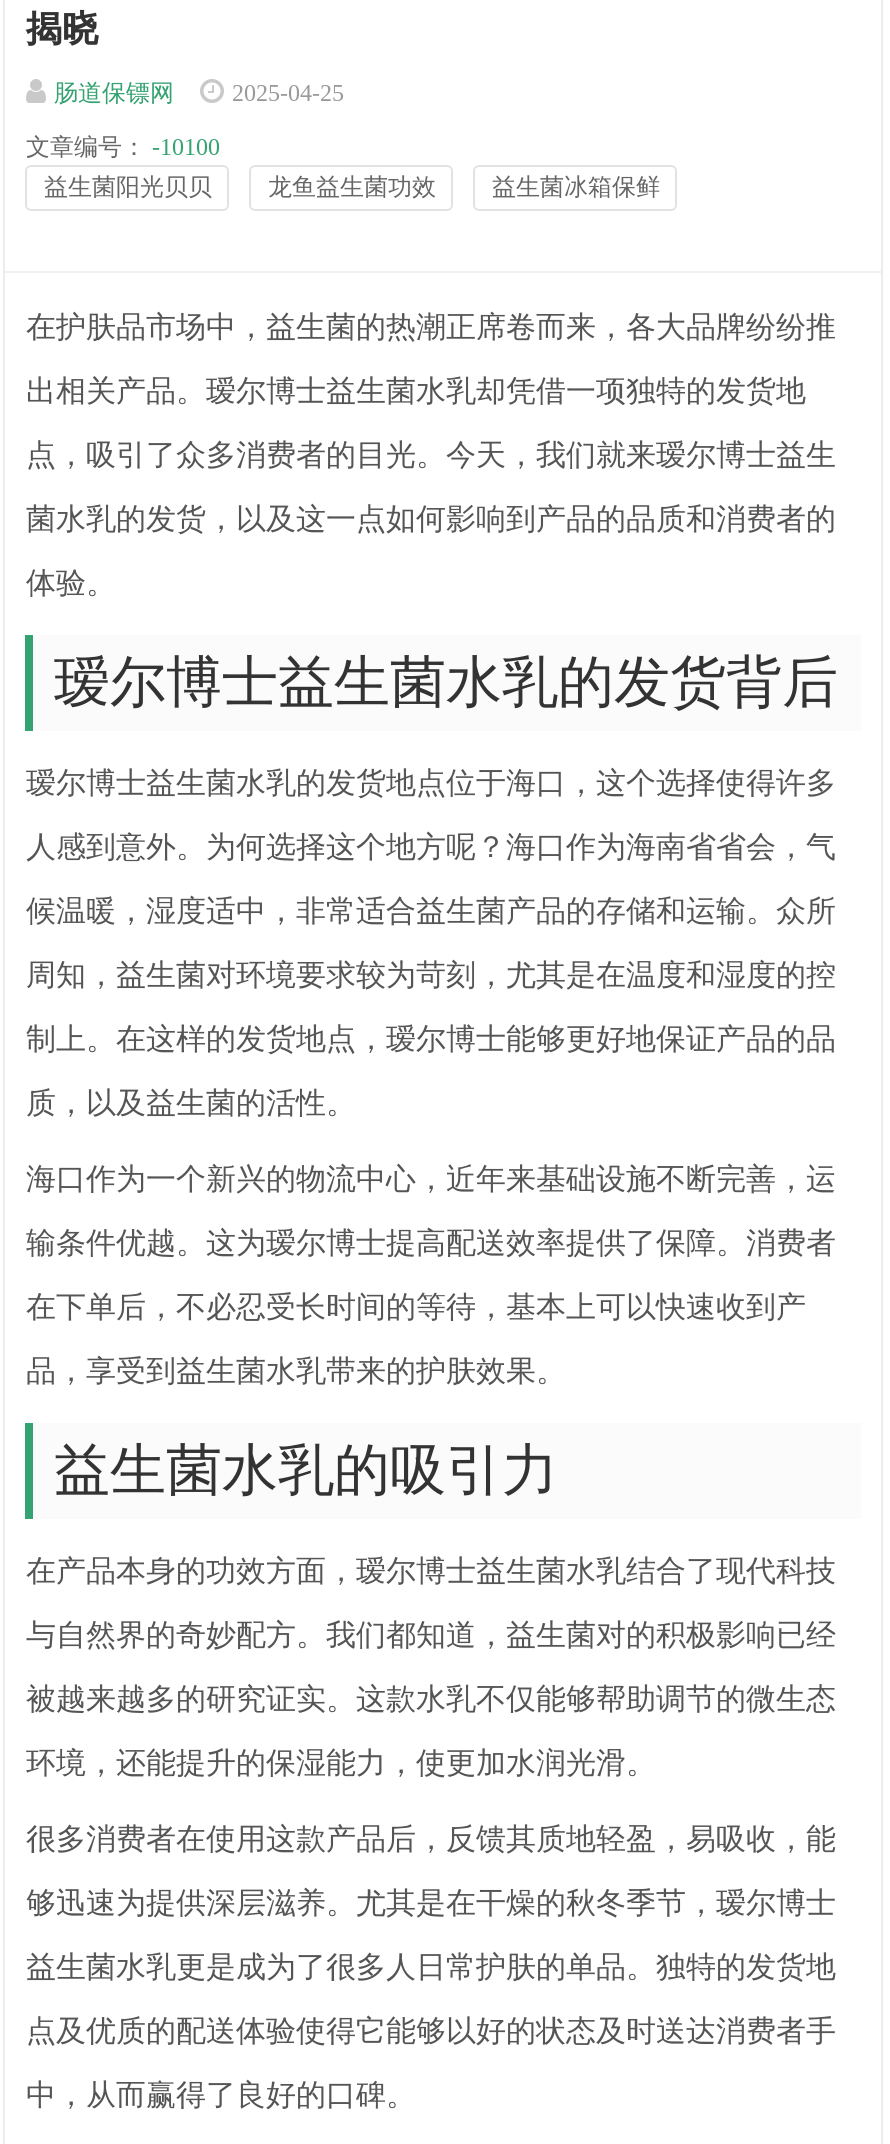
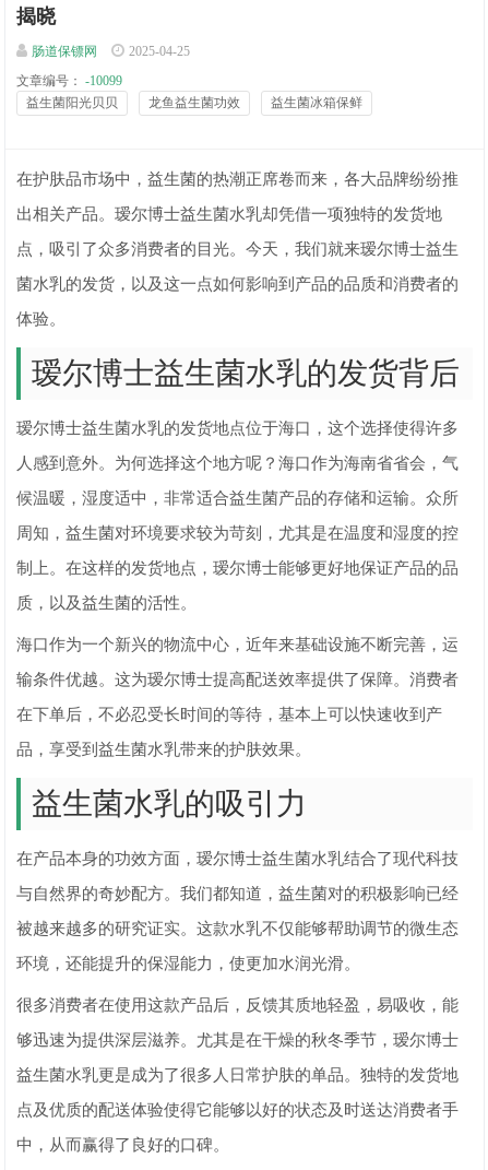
[26,133,220,161] 文章编号： -10100 -> [17,73,123,88] 文章编号： -10099

